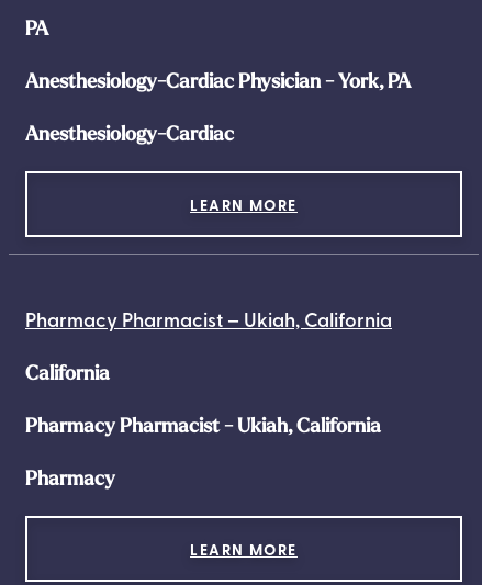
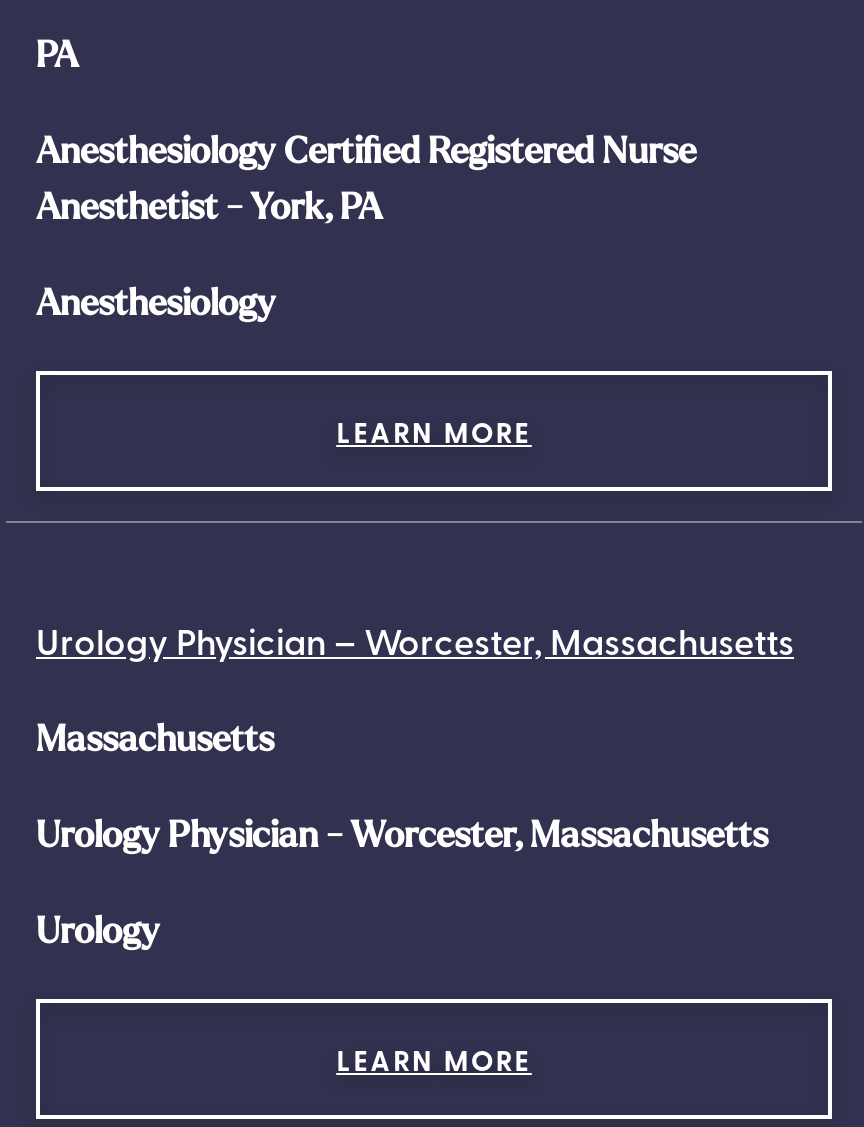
[25,68,411,93] Anesthesiology-Cardiac Physician - York, PA -> [36,127,696,229] Anesthesiology Certified Registered Nurse | Anesthetist - York, PA
[25,121,234,146] Anesthesiology-Cardiac -> [36,279,276,325] Anesthesiology
[25,305,392,333] Pharmacy Pharmacist – Ukiah, California -> [36,615,794,665] Urology Physician – Worcester, Massachusetts
[25,360,110,385] California -> [36,715,274,761] Massachusetts
[25,413,381,438] Pharmacy Pharmacist - Ukiah, California -> [36,811,768,857] Urology Physician - Worcester, Massachusetts
[25,465,115,491] Pharmacy -> [36,907,160,953] Urology

